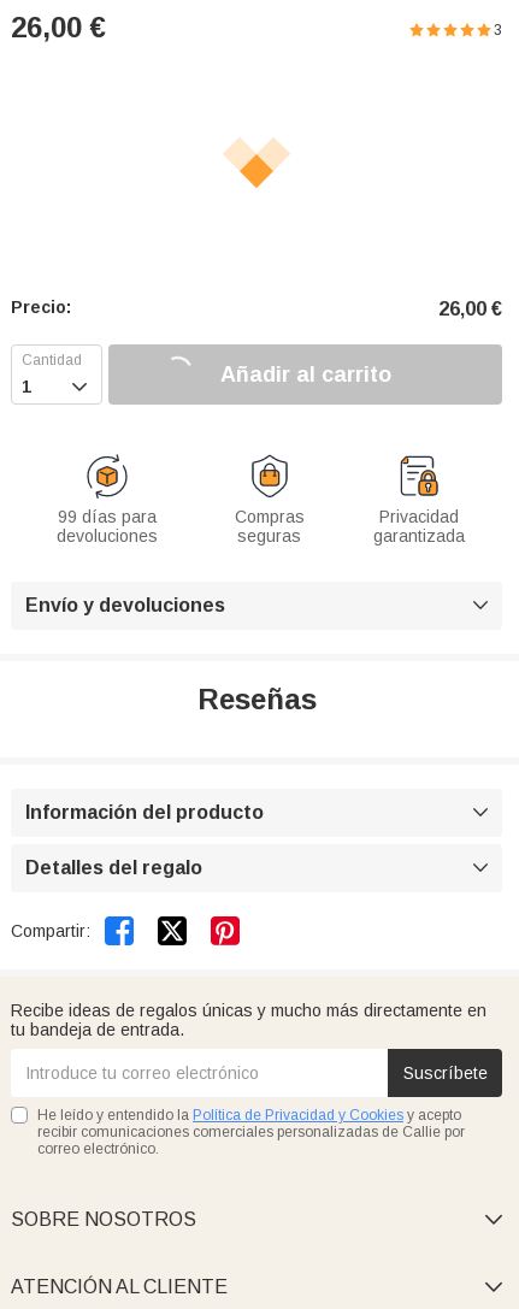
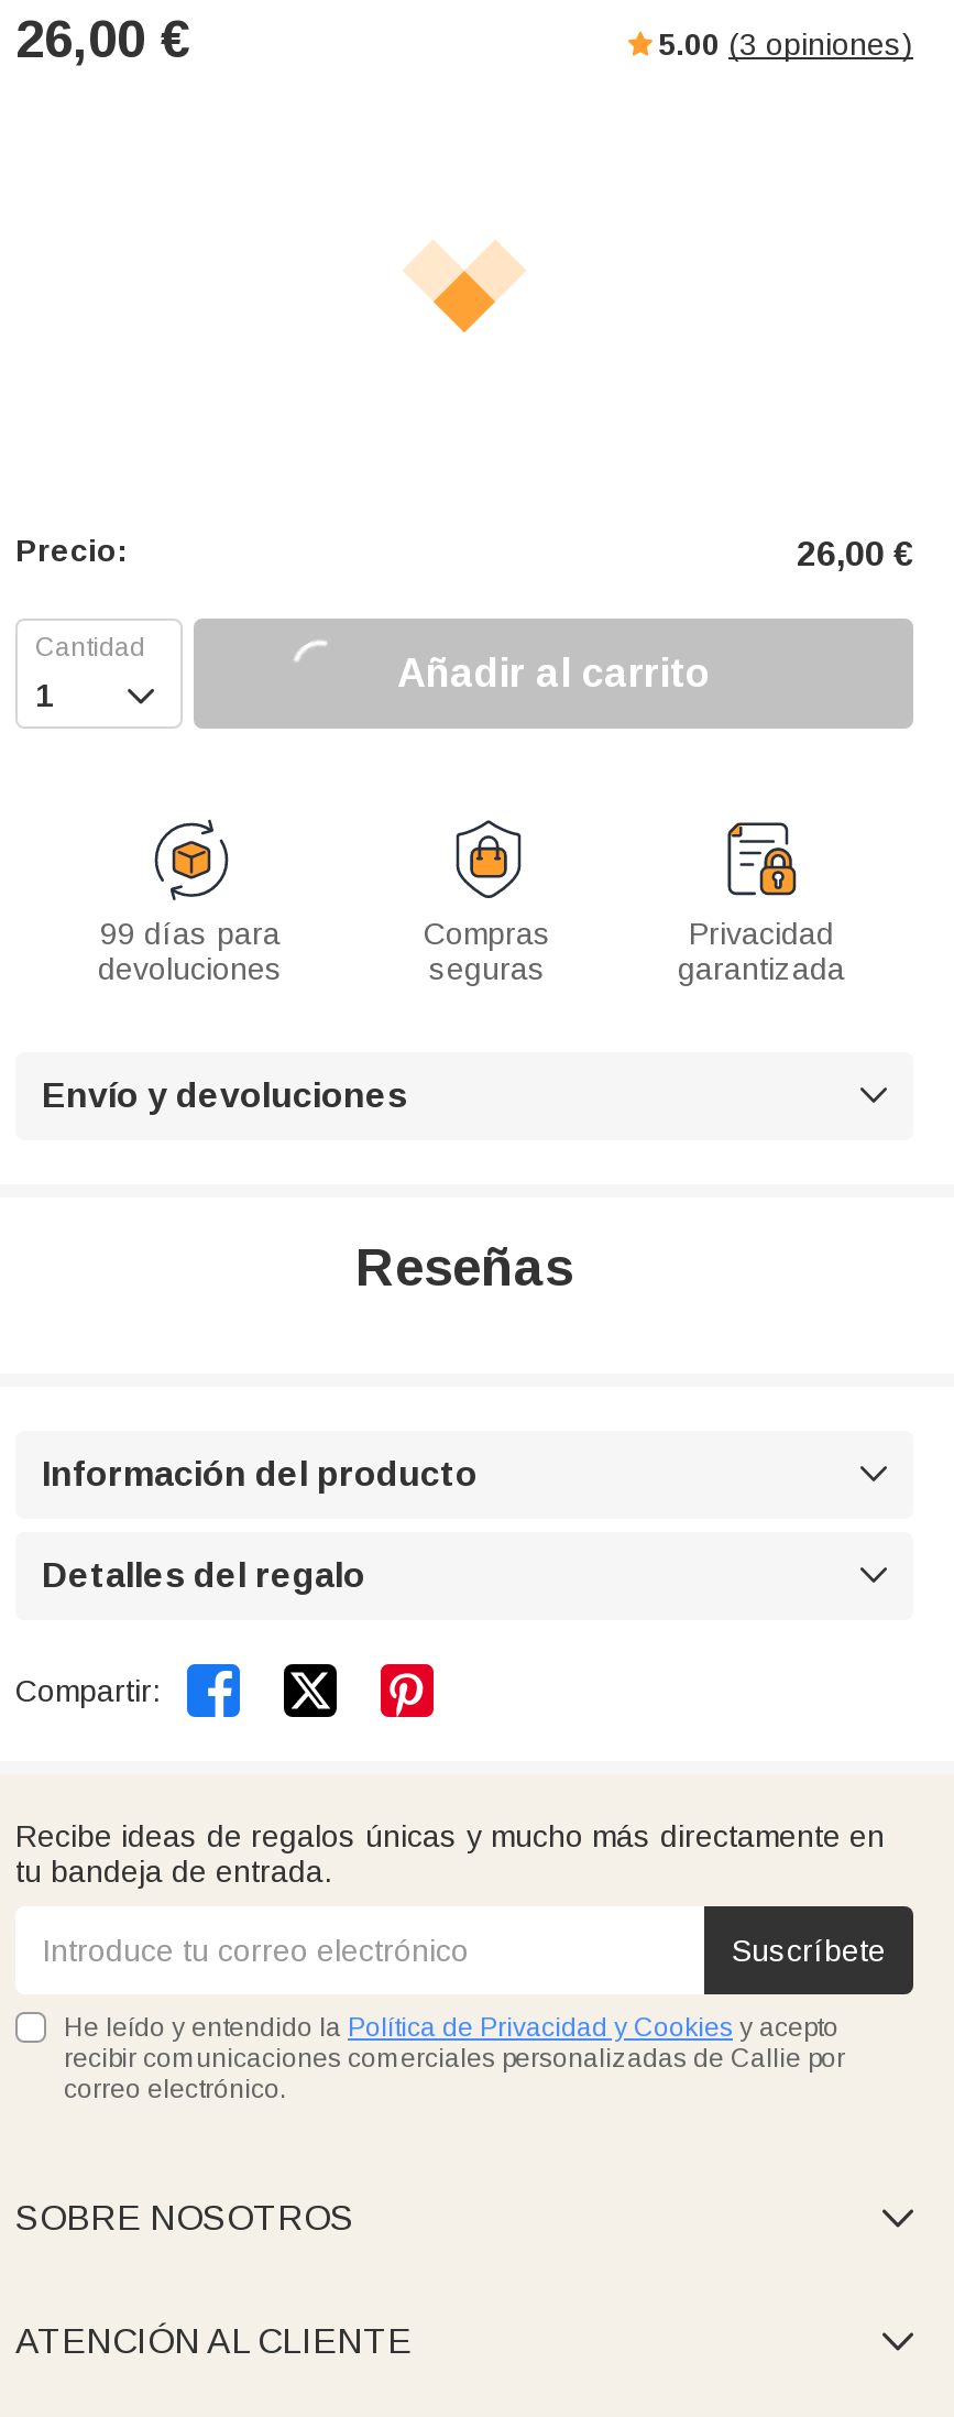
[494,22,502,39] 3 -> [658,27,913,62] 5.00 (3 opiniones)

